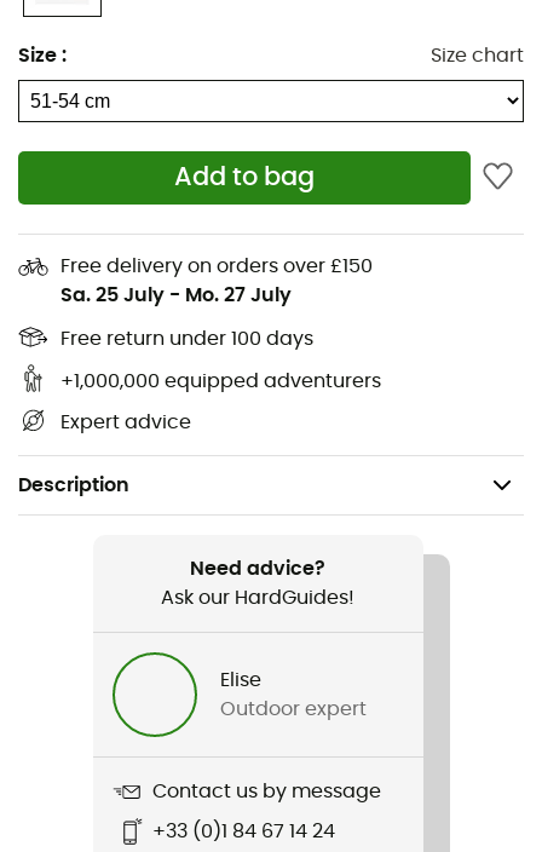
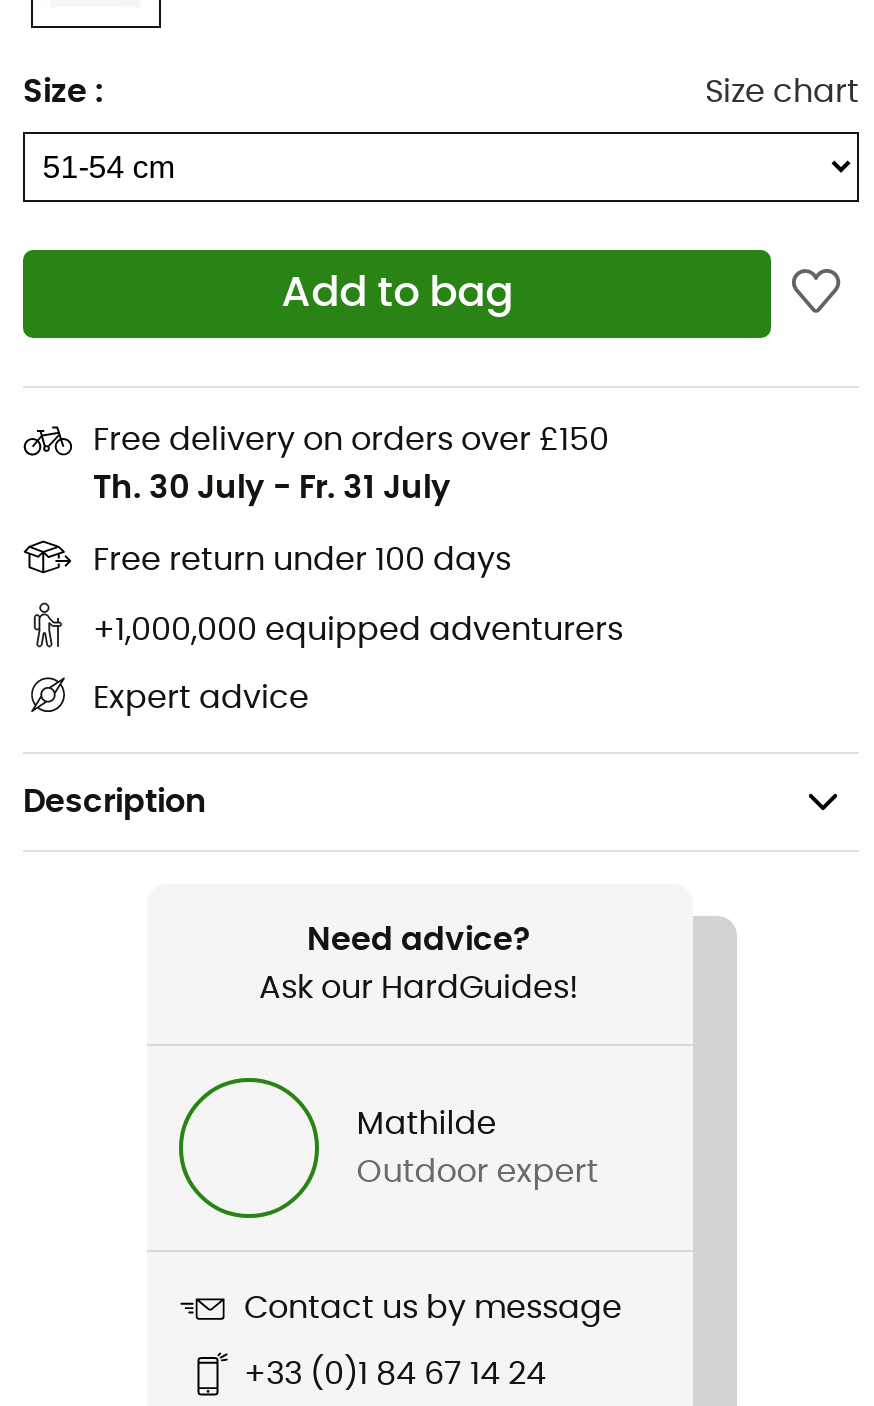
[60,286,292,305] Sa. 25 July - Mo. 27 July -> [93,472,451,504] Th. 30 July - Fr. 31 July
[220,670,261,689] Elise -> [356,1107,496,1139] Mathilde

